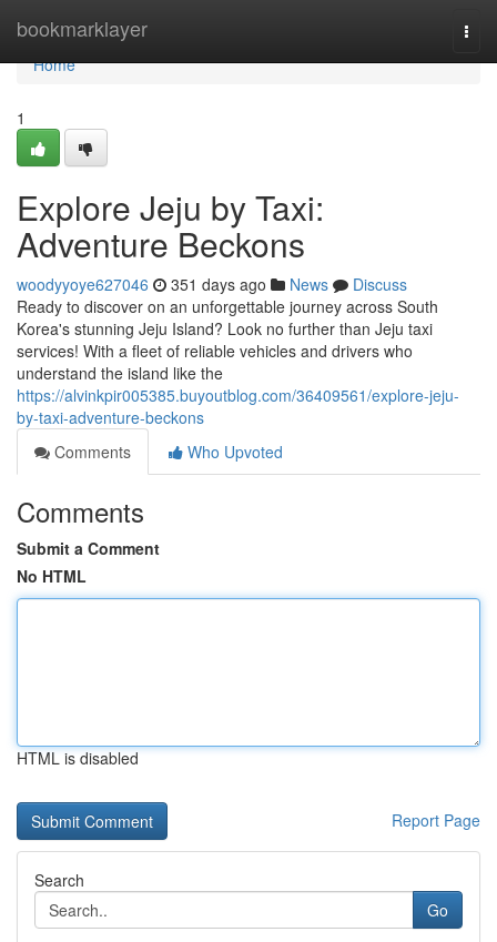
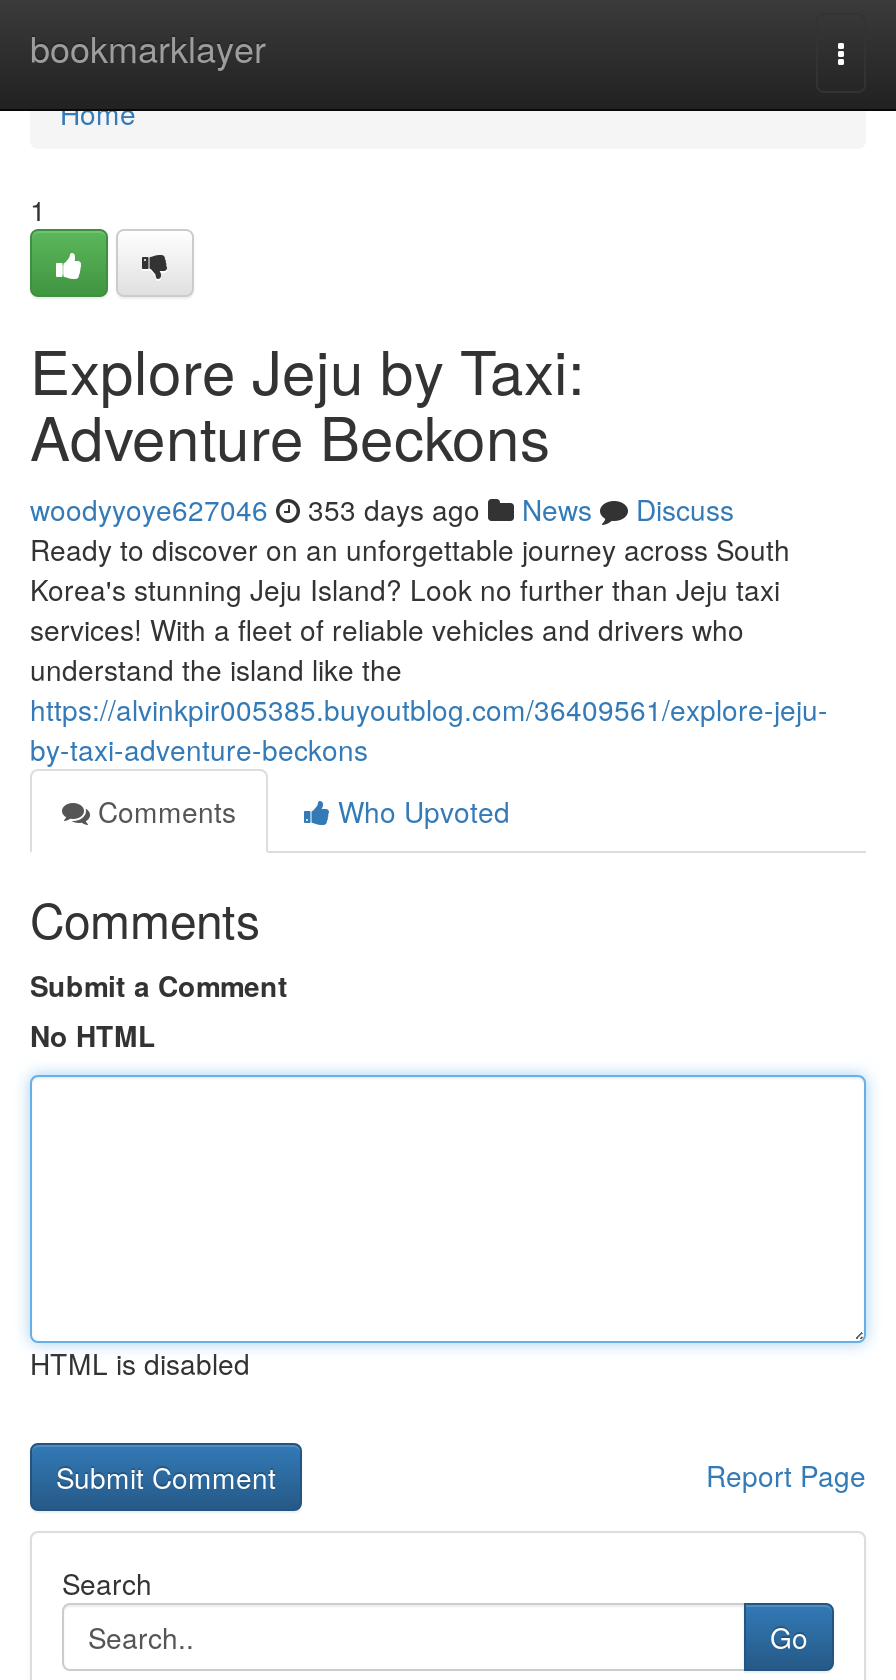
[17,273,407,295] woodyyoye627046 351 days ago News Discuss -> [30,489,734,529] woodyyoye627046 353 days ago News Discuss

